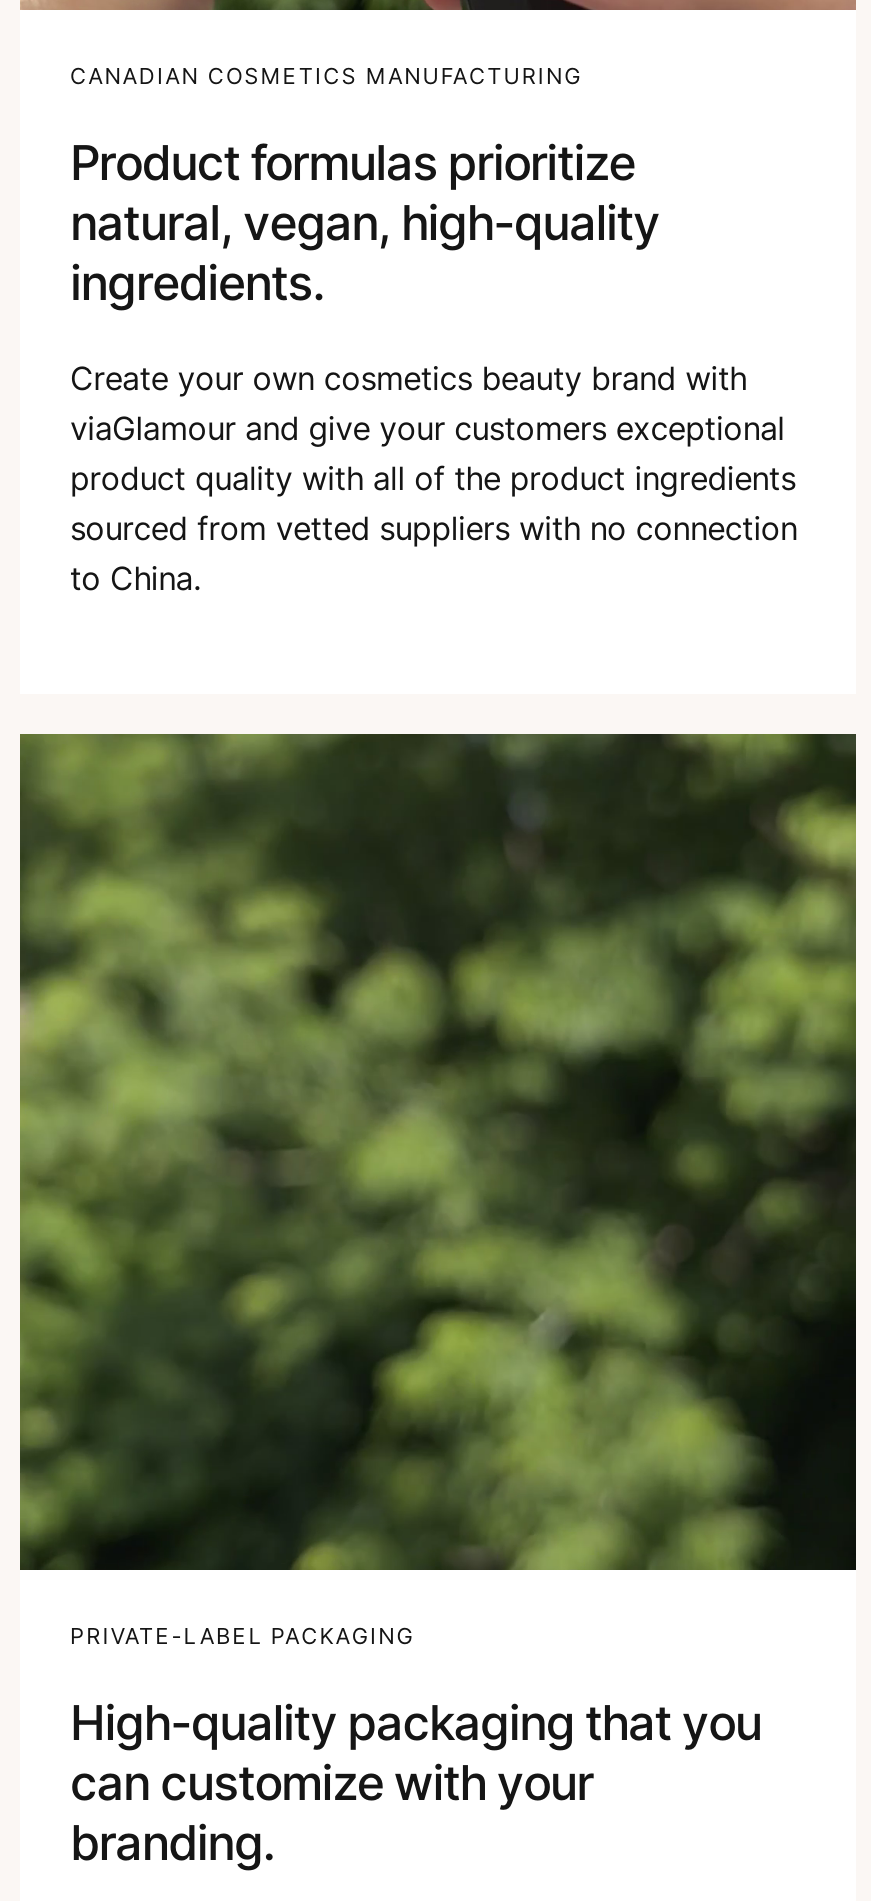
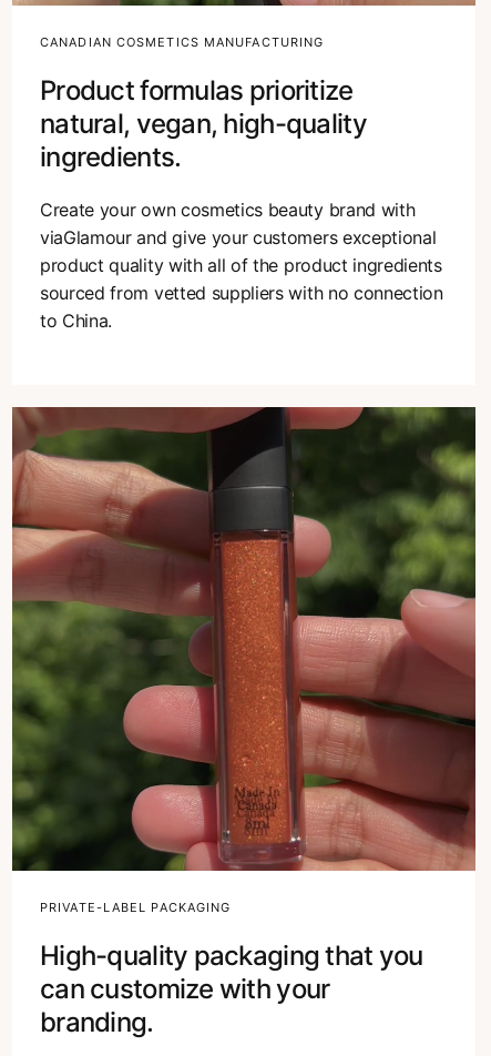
[18,732,858,1572] [image] -> [11,406,477,872] [image]

